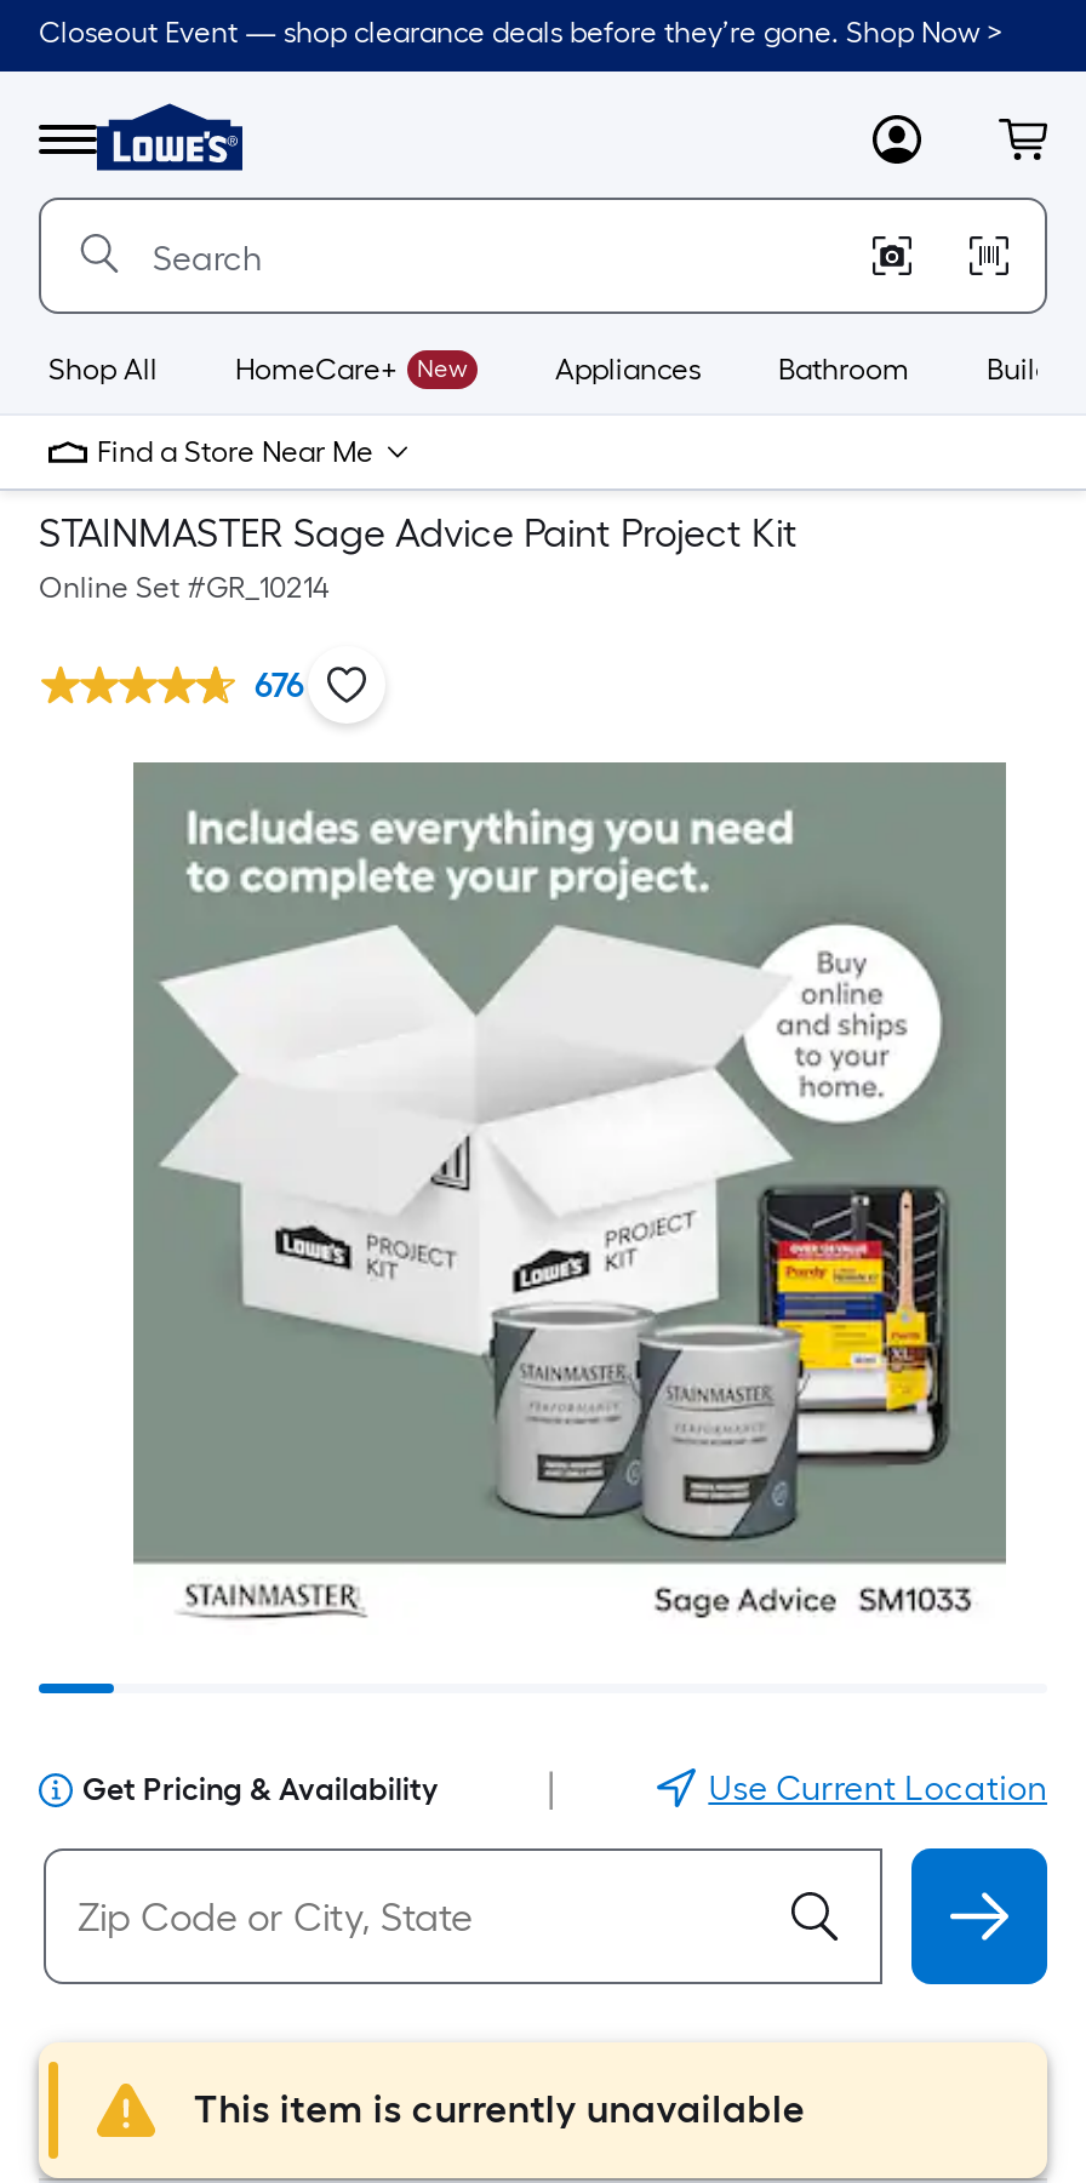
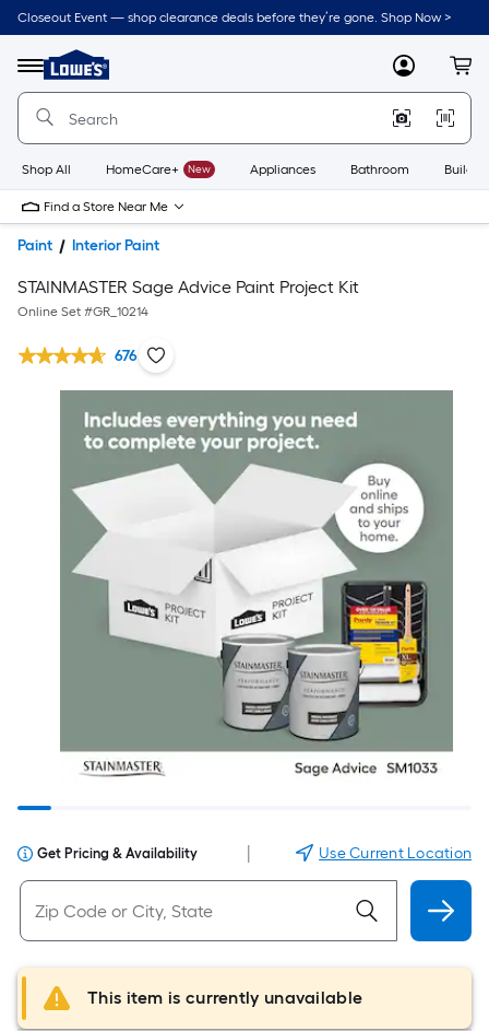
none -> [17,236,159,255] Paint | Interior Paint

